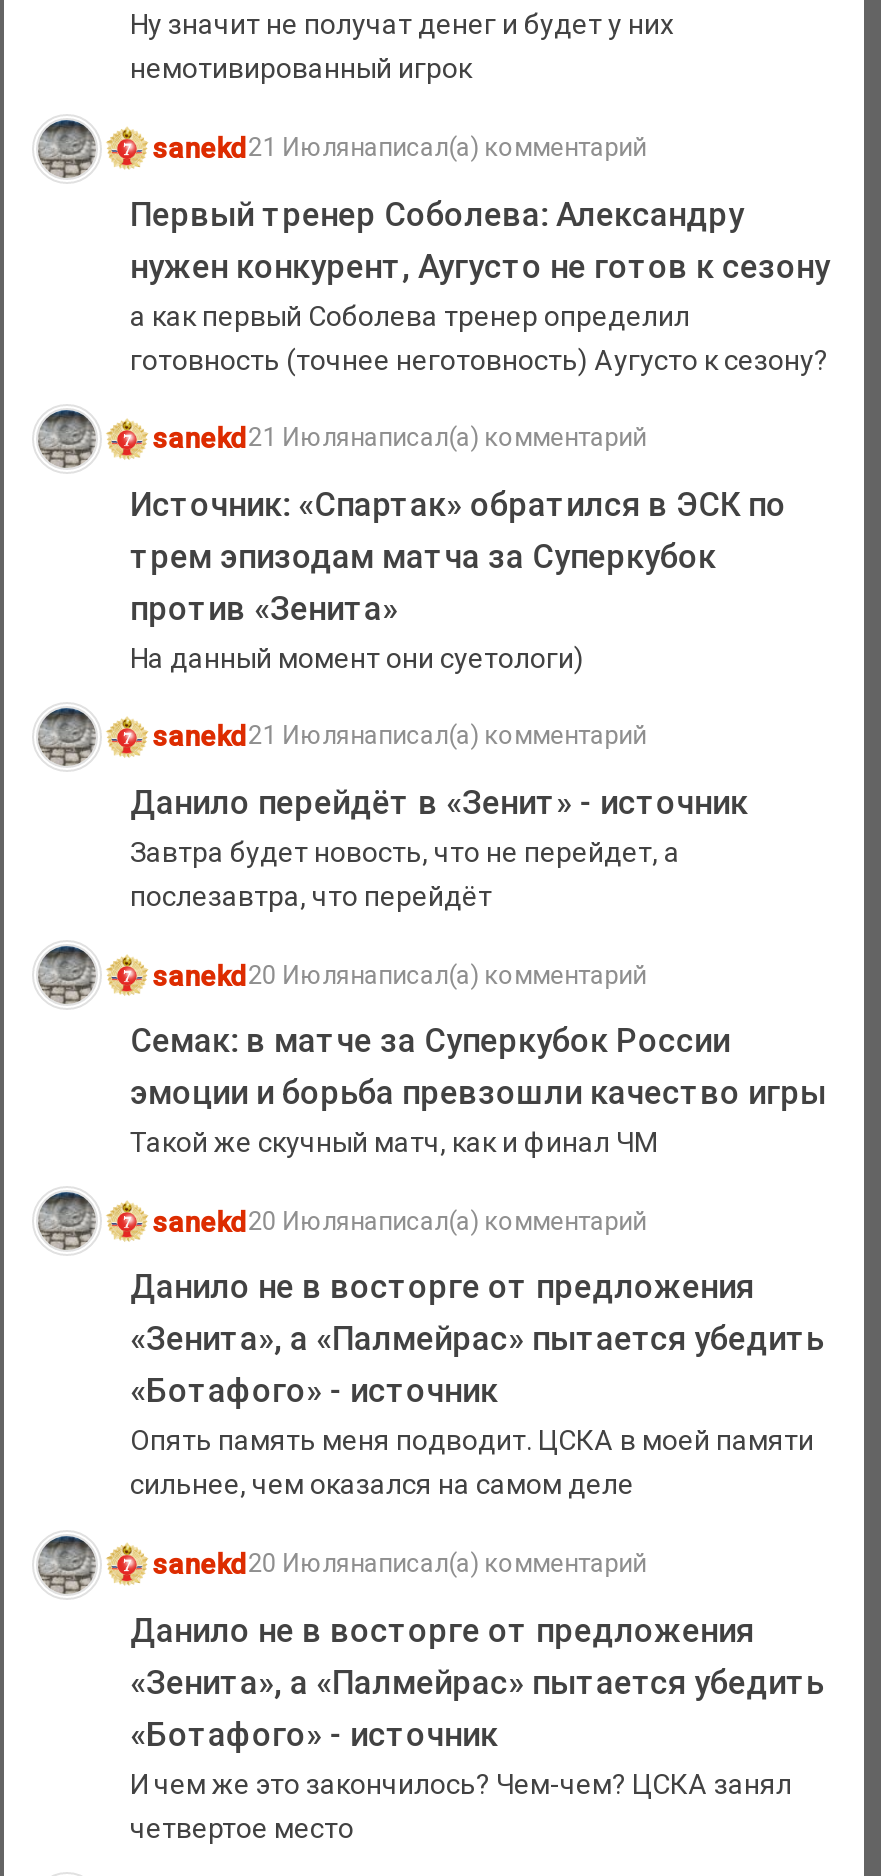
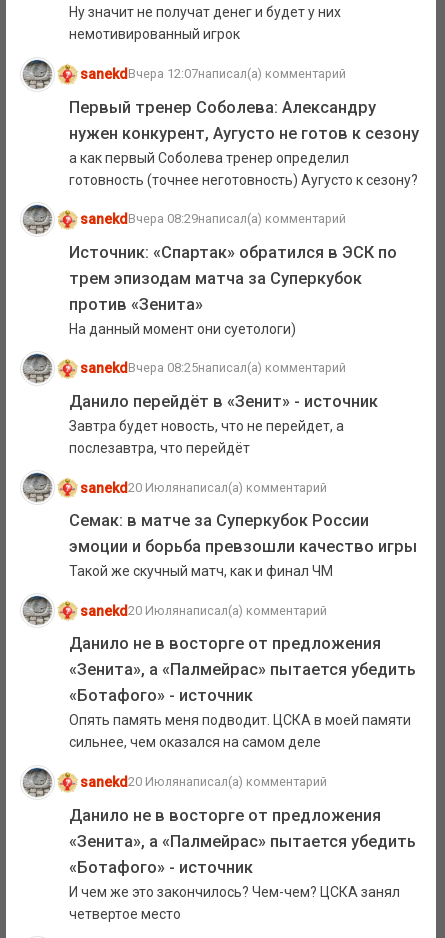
[152,132,646,164] sanekd21 Июлянаписал(а) комментарий -> [80,66,346,82] sanekdВчера 12:07написал(а) комментарий
[152,422,646,454] sanekd21 Июлянаписал(а) комментарий -> [80,211,346,227] sanekdВчера 08:29написал(а) комментарий
[152,721,646,753] sanekd21 Июлянаписал(а) комментарий -> [80,360,346,376] sanekdВчера 08:25написал(а) комментарий

